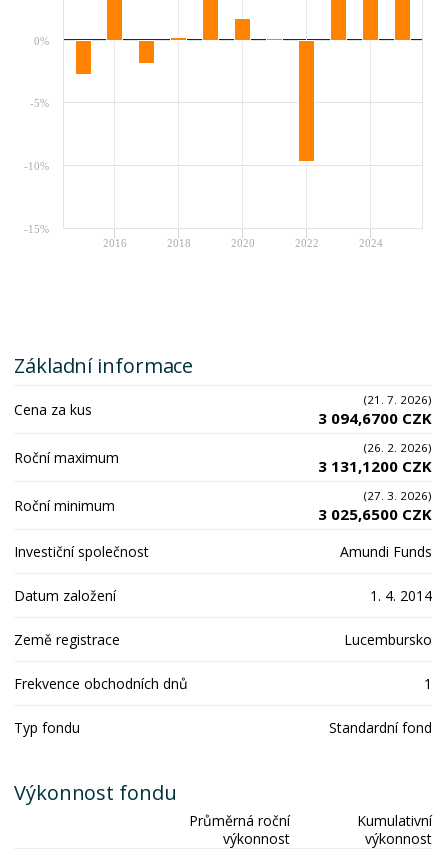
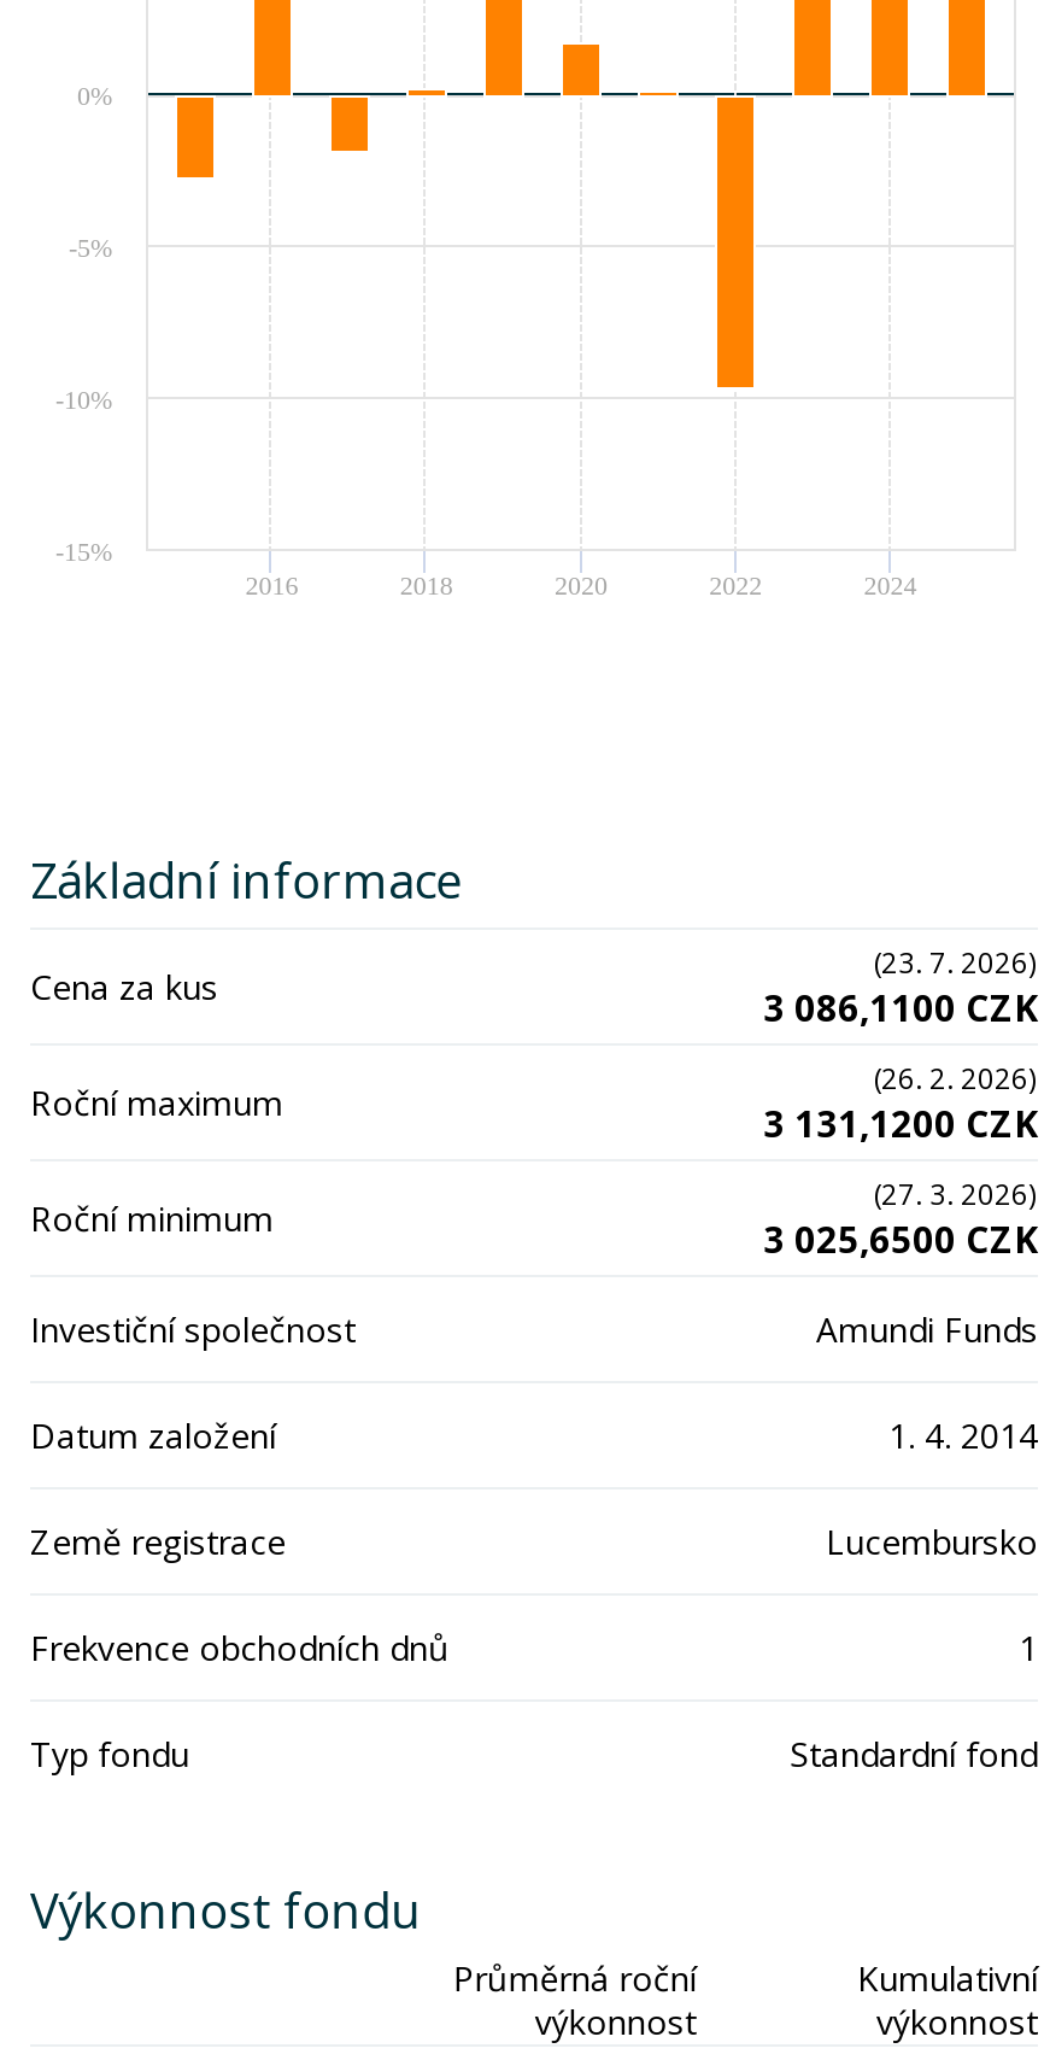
[364,392,432,407] (21. 7. 2026) -> [874,944,1038,981] (23. 7. 2026)
[318,408,432,428] 3 094,6700 CZK -> [763,983,1038,1031] 3 086,1100 CZK

